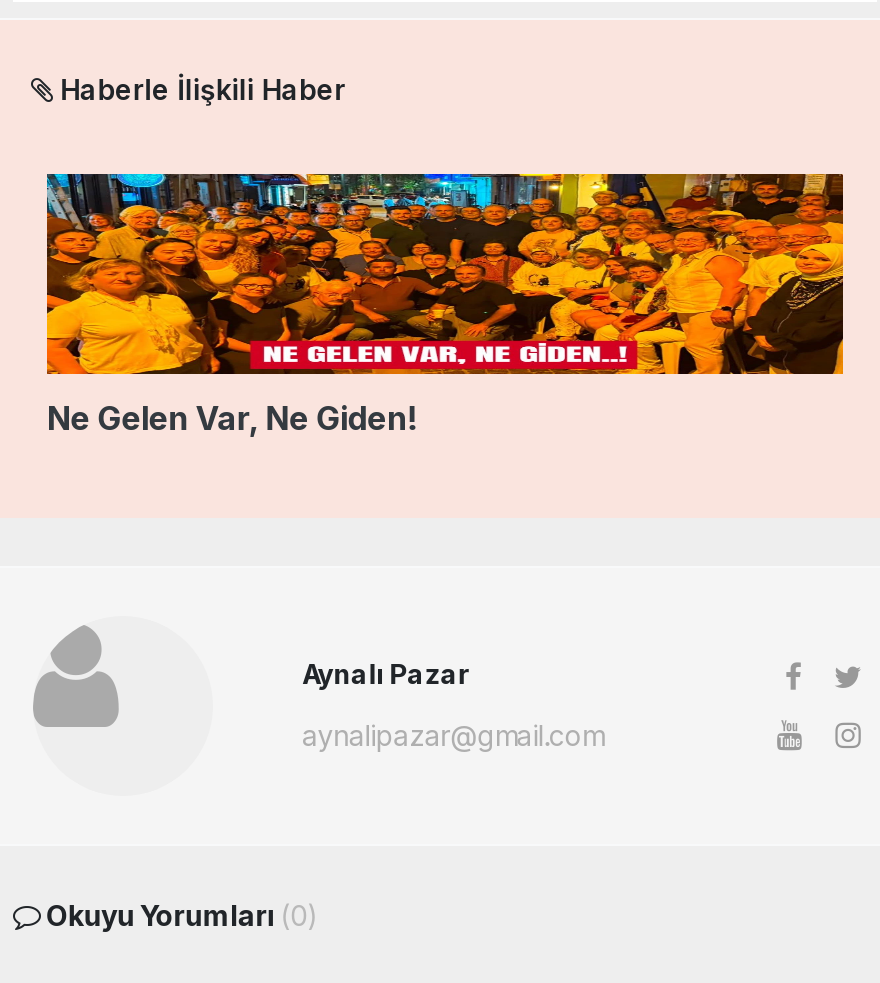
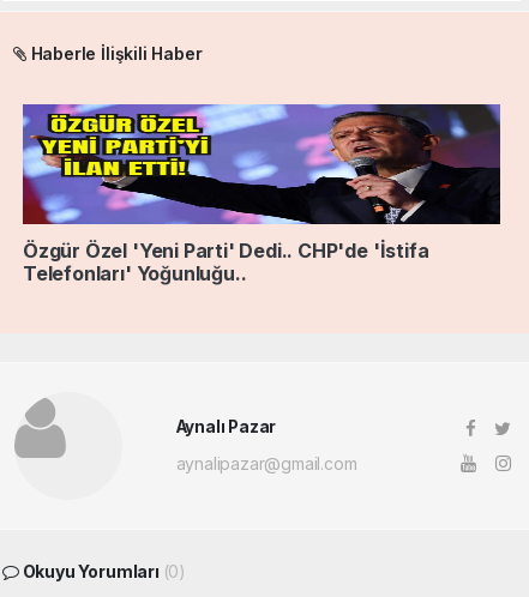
[45,172,845,437] [image] | Ne Gelen Var, Ne Giden! -> [22,103,501,285] [image] | Özgür Özel 'Yeni Parti' Dedi.. CHP'de 'İstifa | Telefonları' Yoğunluğu..

